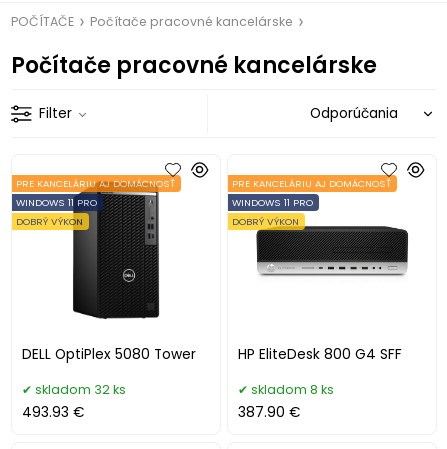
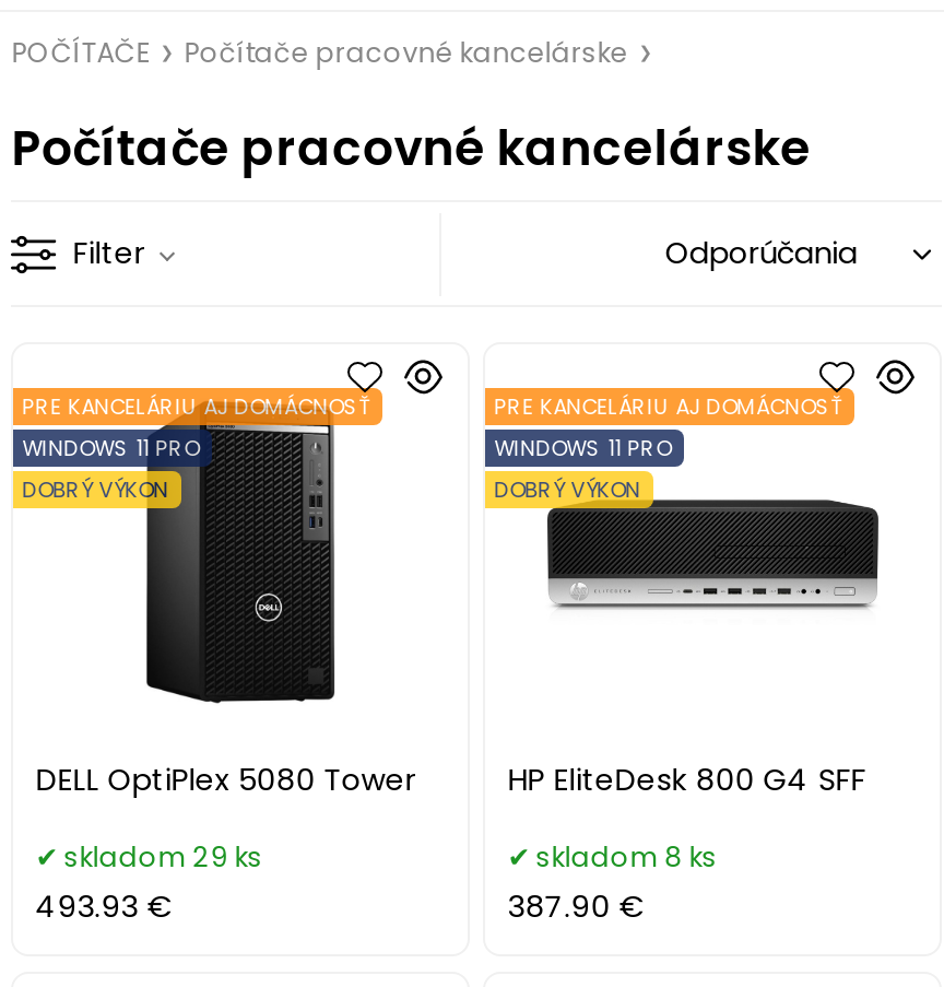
[35,381,126,398] skladom 32 ks -> [64,839,263,876] skladom 29 ks

